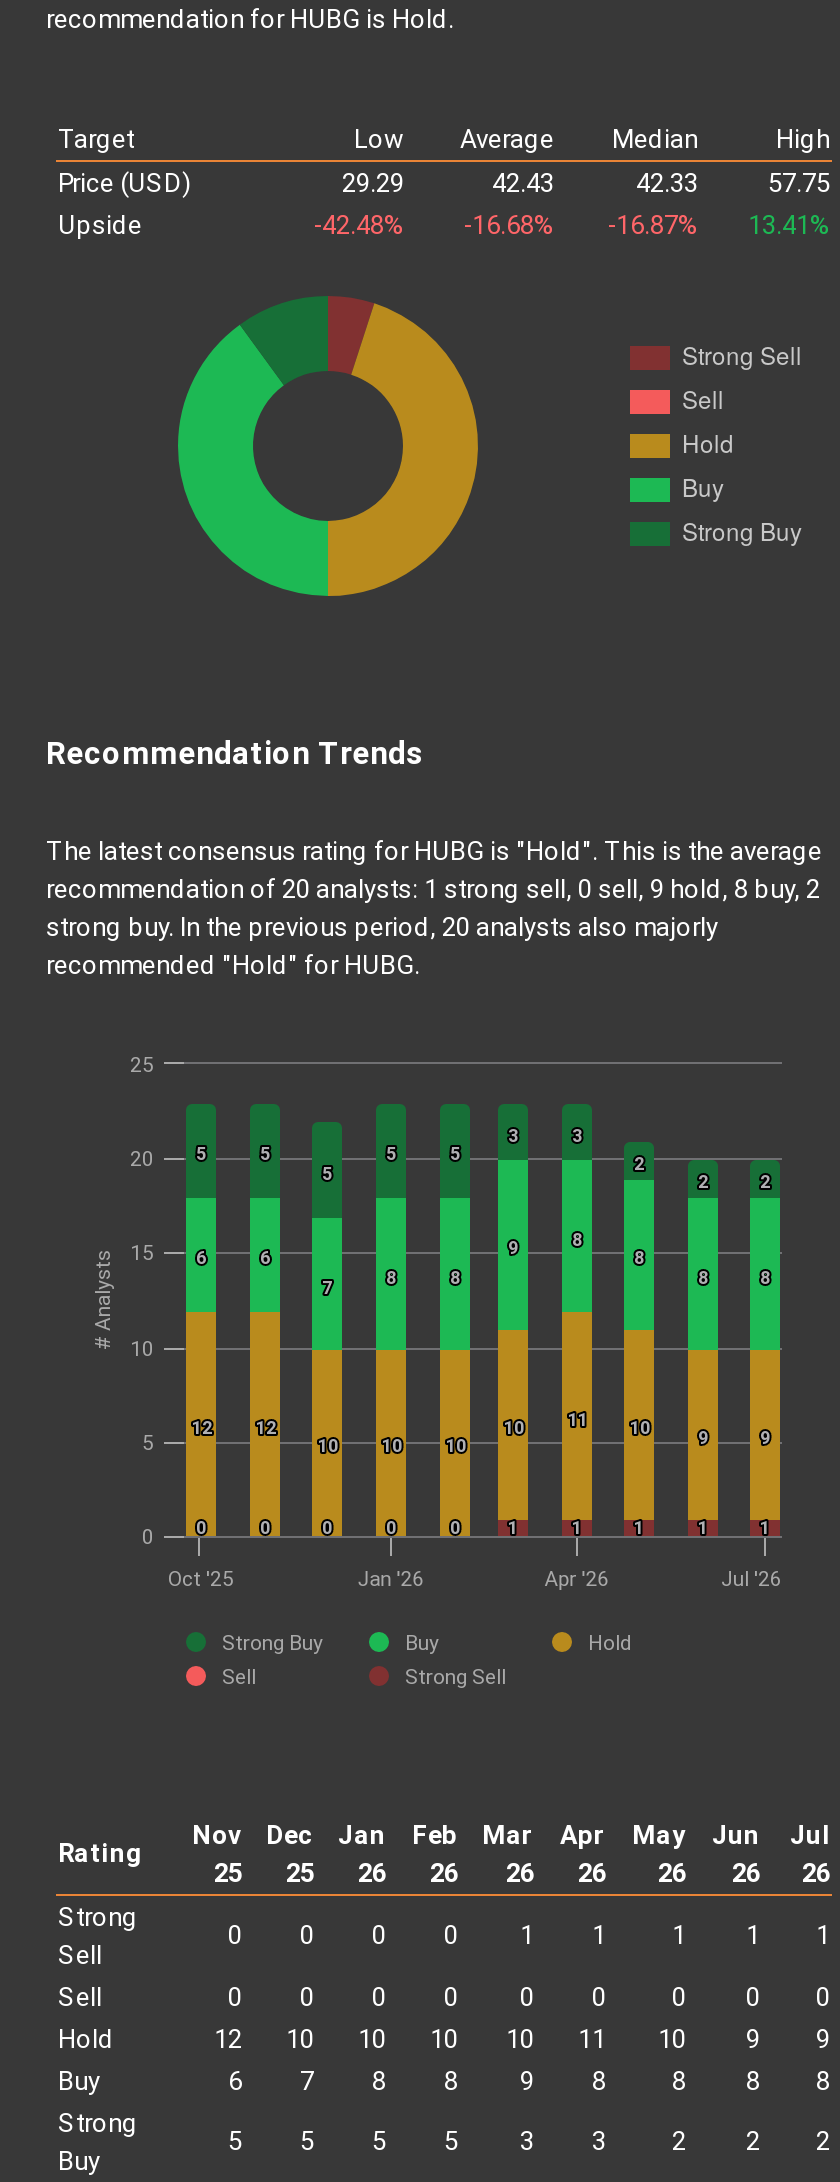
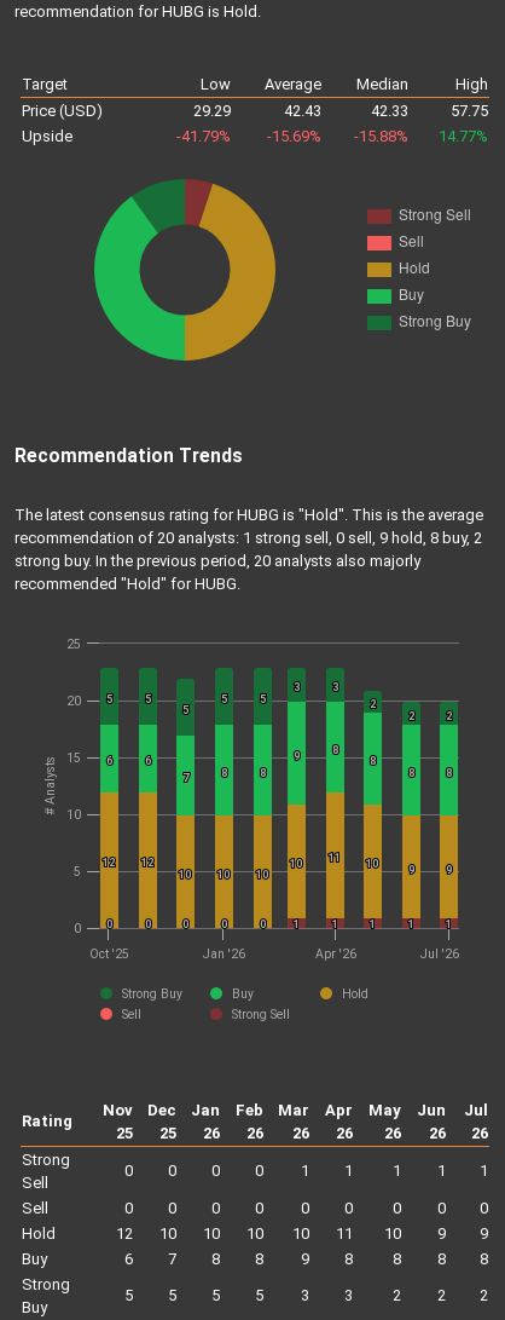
[314,210,404,240] -42.48% -> [176,127,231,145] -41.79%
[464,210,554,240] -16.68% -> [267,127,321,145] -15.69%
[608,210,698,240] -16.87% -> [354,127,408,145] -15.88%
[748,210,830,240] 13.41% -> [439,127,488,145] 14.77%

